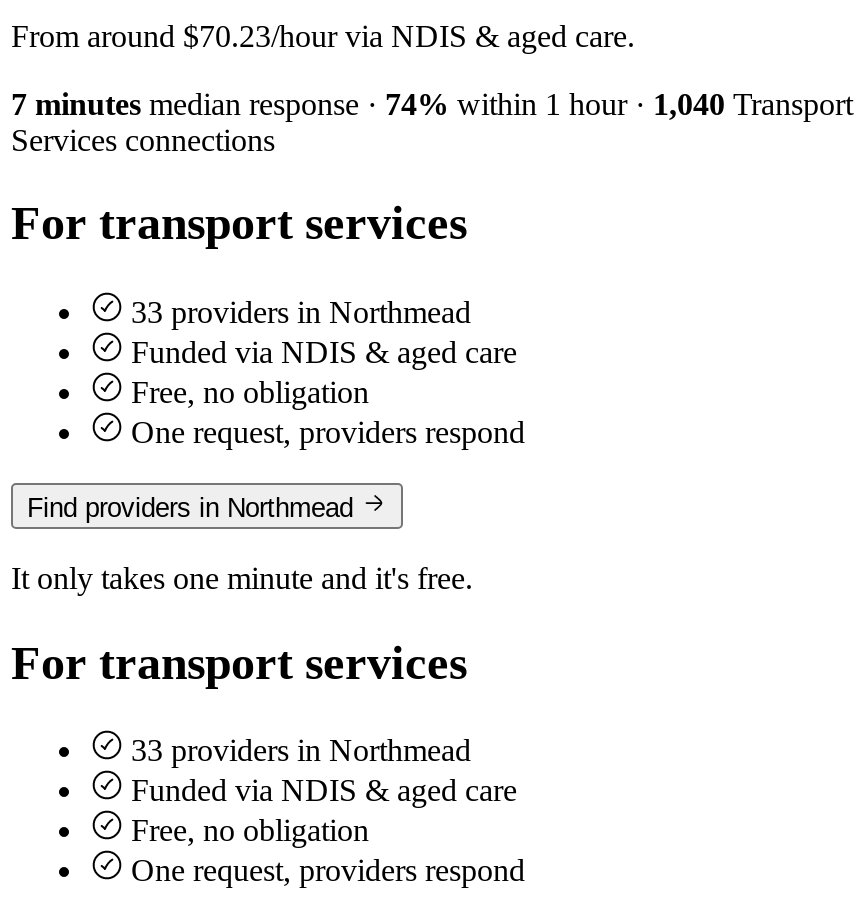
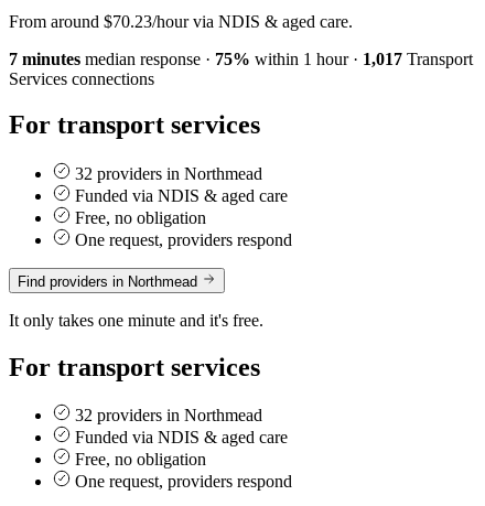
[11,86,853,120] 7 minutes median response · 74% within 1 hour · 1,040 Transport -> [9,49,473,68] 7 minutes median response · 75% within 1 hour · 1,017 Transport
[131,296,471,330] 33 providers in Northmead -> [75,165,262,183] 32 providers in Northmead
[131,734,471,768] 33 providers in Northmead -> [75,406,262,425] 32 providers in Northmead

